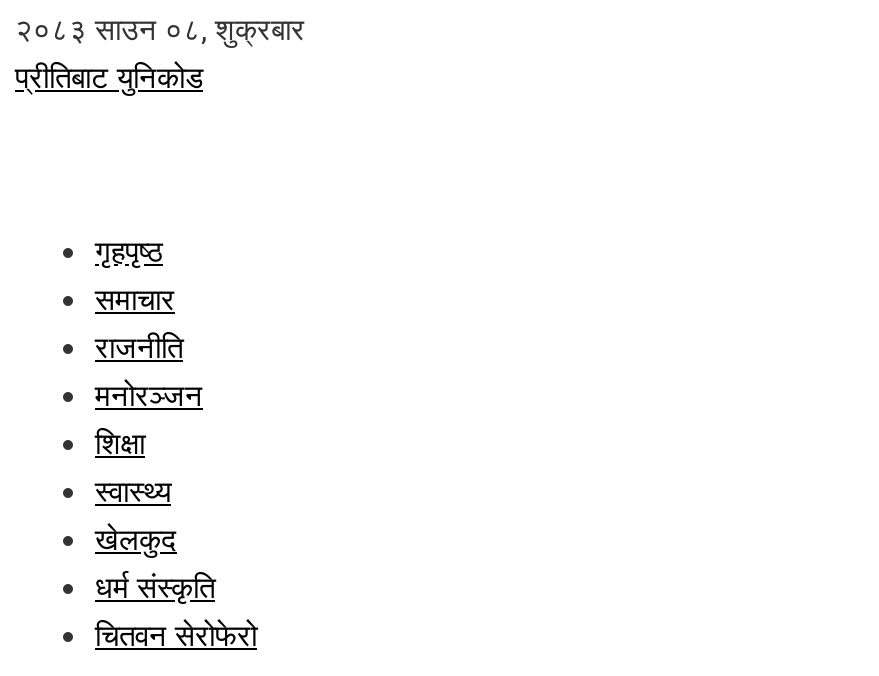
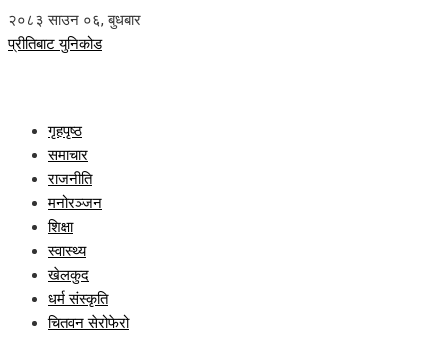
[15,12,305,48] २०८३ साउन ०८, शुक्रबार -> [8,11,141,29] २०८३ साउन ०६, बुधबार

